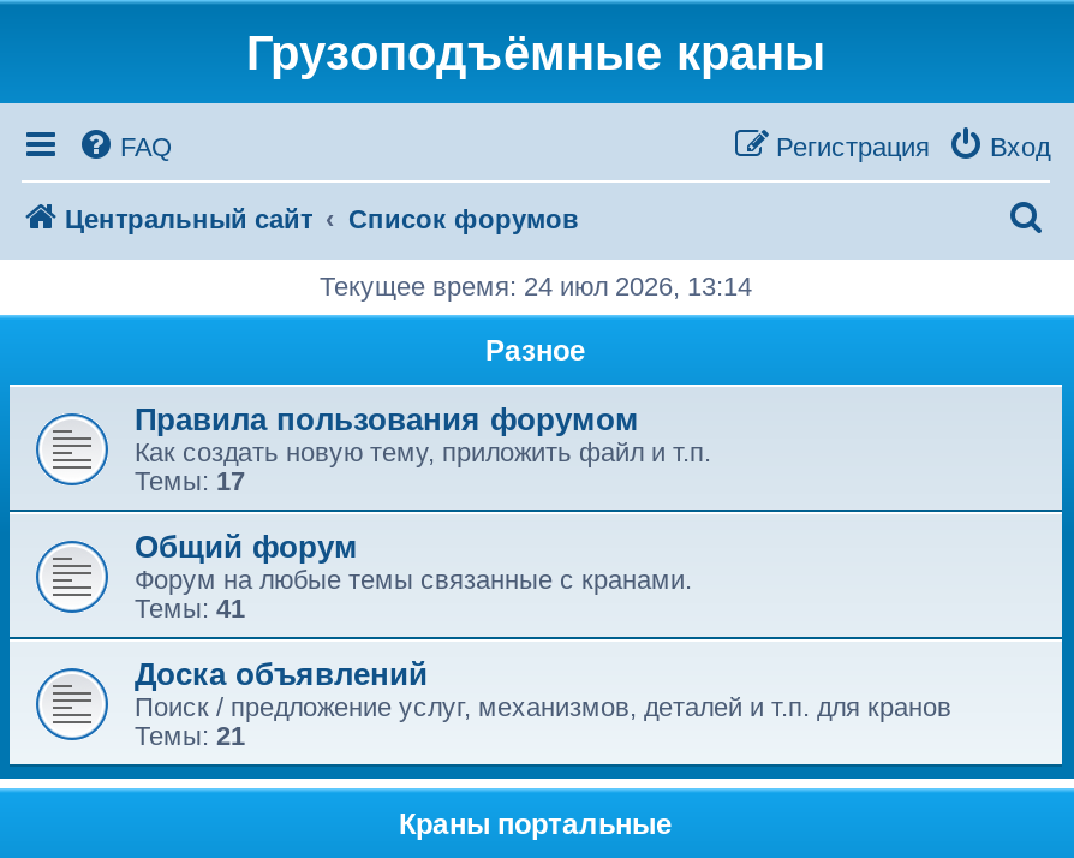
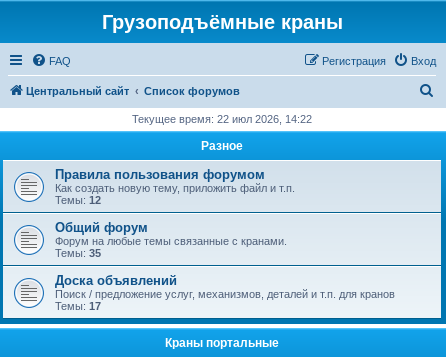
[320,272,752,300] Текущее время: 24 июл 2026, 13:14 -> [132,113,312,125] Текущее время: 22 июл 2026, 14:22
[135,466,245,495] Темы: 17 -> [55,194,101,206] Темы: 12
[135,594,245,622] Темы: 41 -> [55,247,101,259] Темы: 35
[135,721,245,750] Темы: 21 -> [55,300,101,312] Темы: 17

